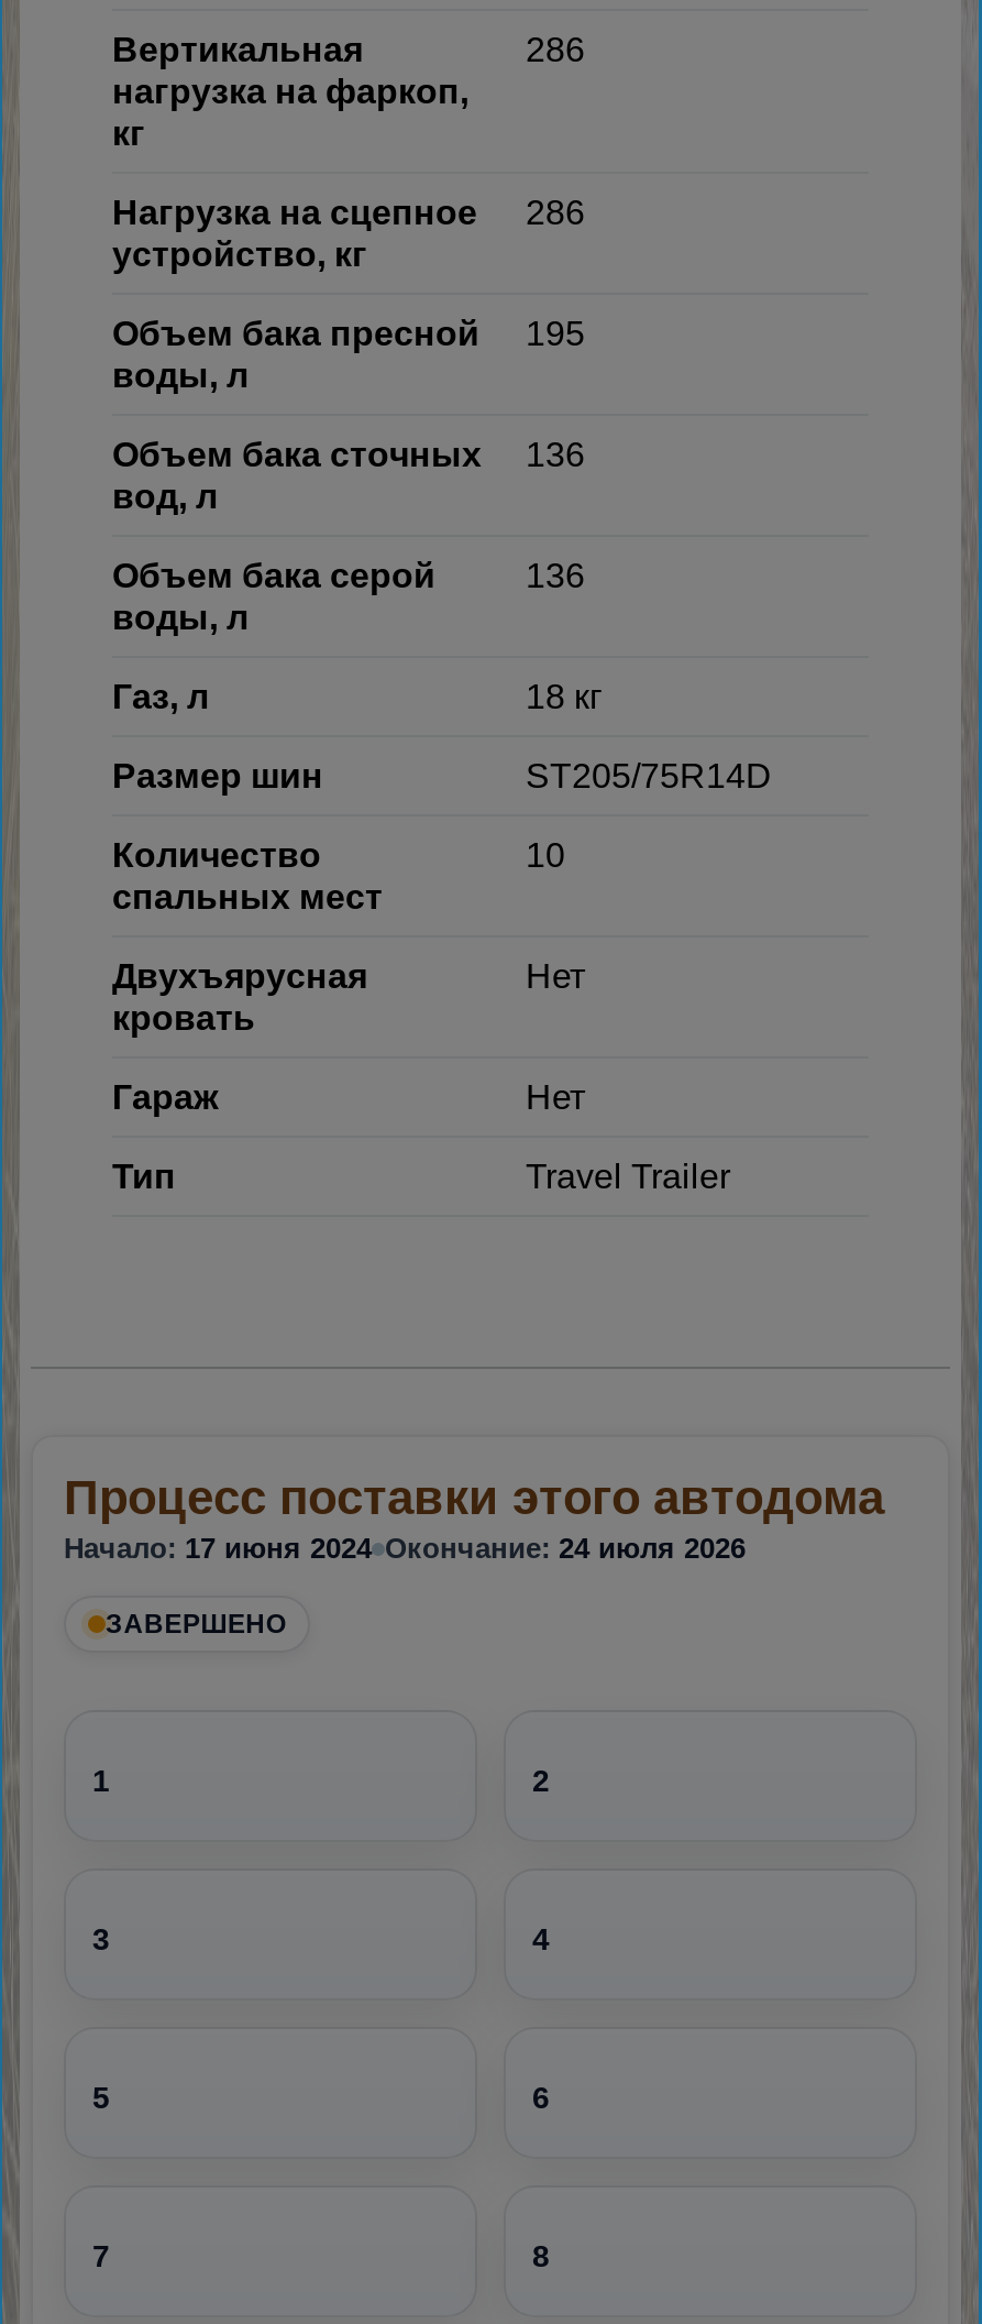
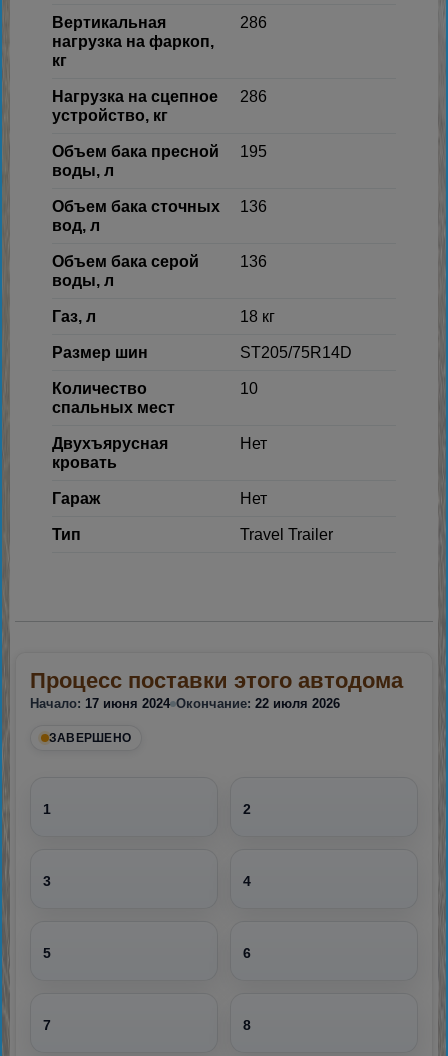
[64,1531,746,1564] Начало: 17 июня 2024 Окончание: 24 июля 2026 -> [30,696,340,711] Начало: 17 июня 2024 Окончание: 22 июля 2026

